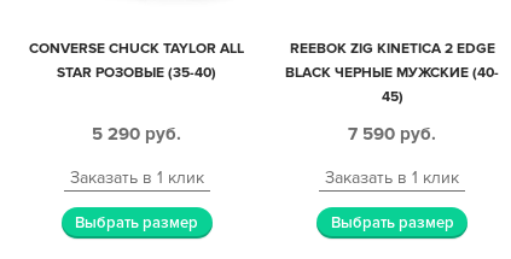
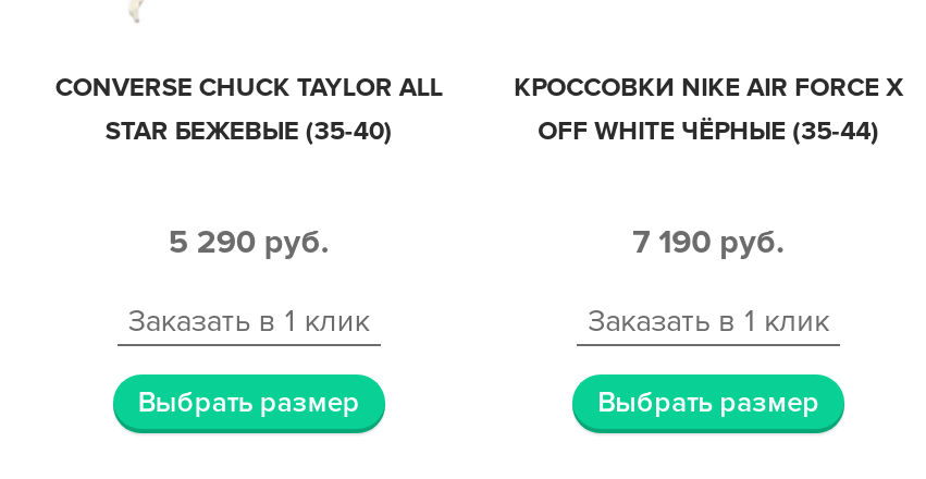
[285,39,499,105] REEBOK ZIG KINETICA 2 EDGE | BLACK ЧЕРНЫЕ МУЖСКИЕ (40- | 45) -> [514,71,903,147] КРОССОВКИ NIKE AIR FORCE Х | OFF WHITE ЧЁРНЫЕ (35-44)
[57,63,217,81] STAR РОЗОВЫЕ (35-40) -> [105,114,392,147] STAR БЕЖЕВЫЕ (35-40)
[348,123,436,144] 7 590 руб. -> [632,221,785,261] 7 190 руб.

